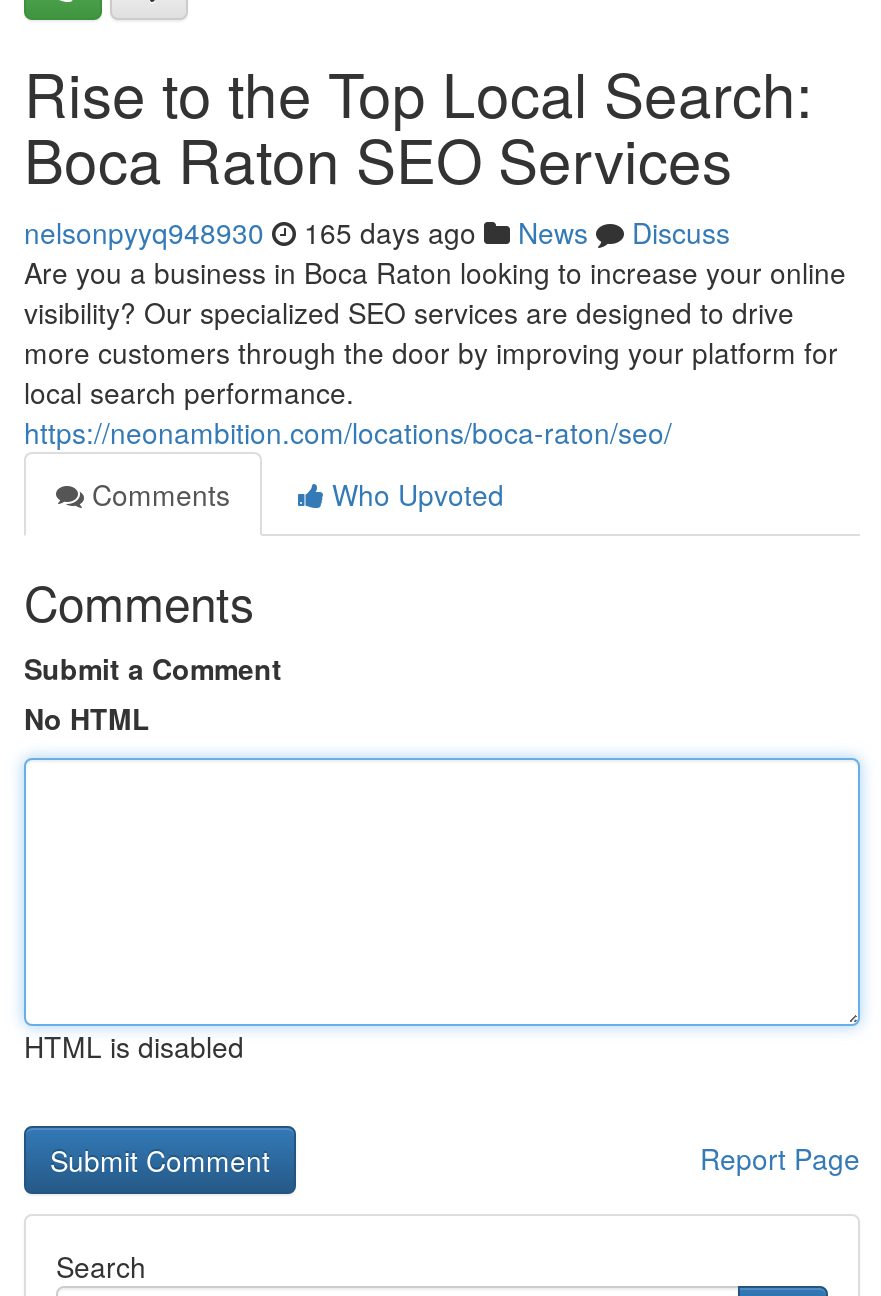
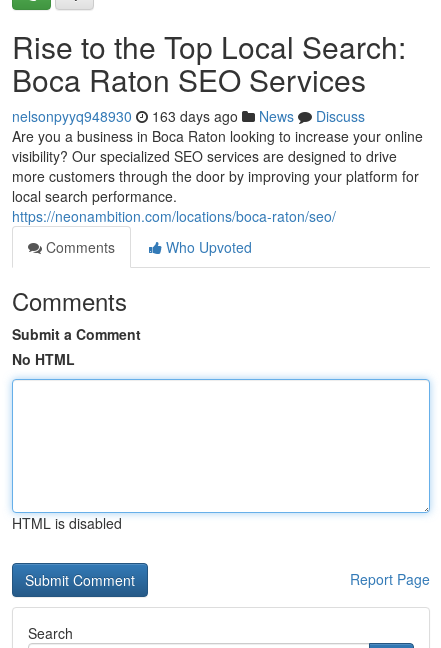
[24,212,730,252] nelsonpyyq948930 165 days ago News Discuss -> [12,106,365,126] nelsonpyyq948930 163 days ago News Discuss

